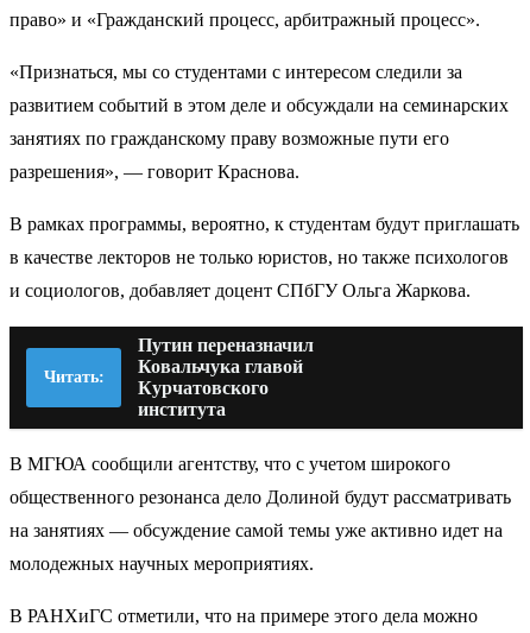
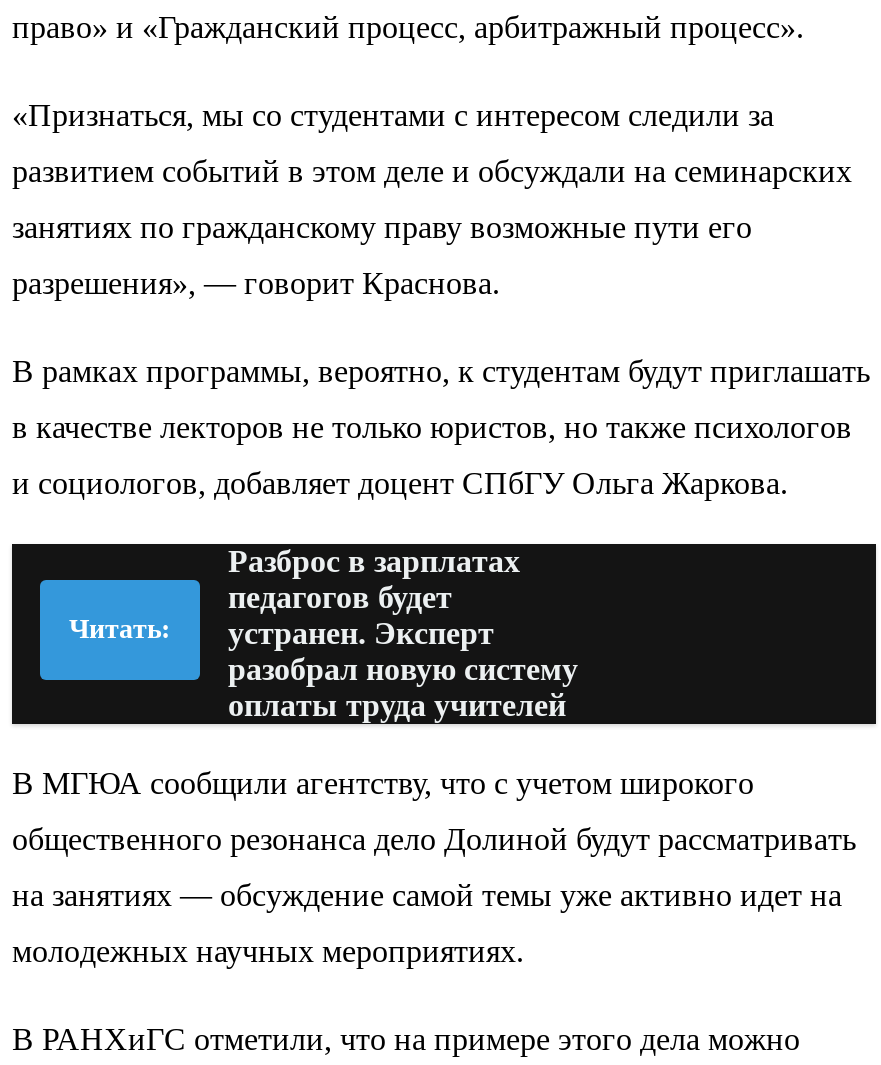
[138,335,314,419] Путин переназначил | Ковальчука главой | Курчатовского | института -> [228,544,578,722] Разброс в зарплатах | педагогов будет | устранен. Эксперт | разобрал новую систему | оплаты труда учителей

